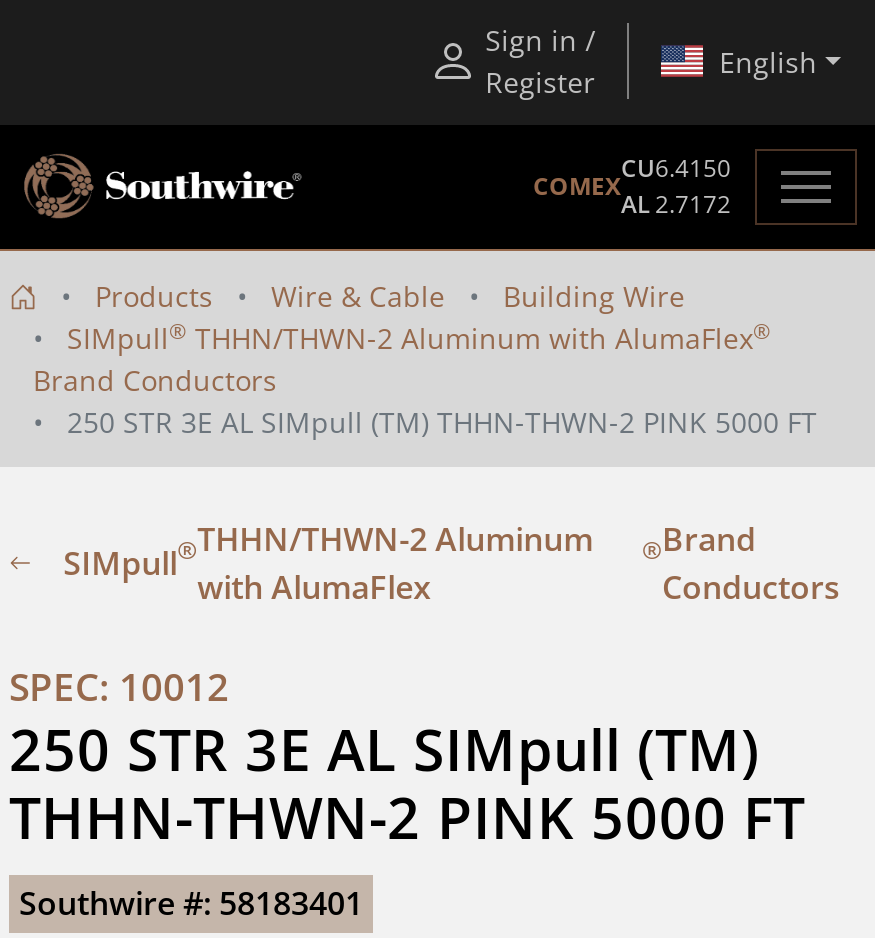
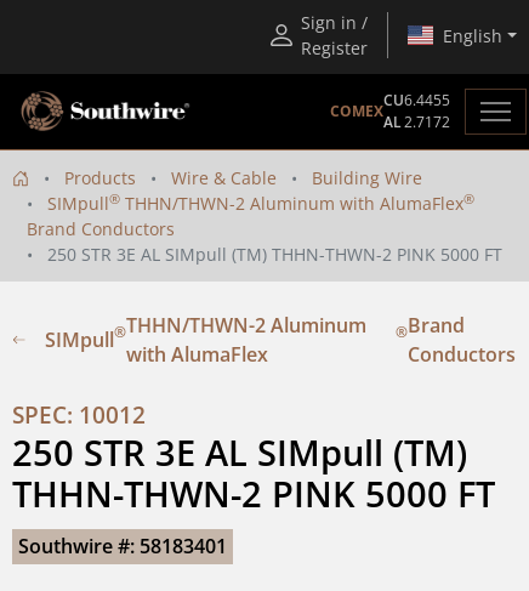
[621,151,731,185] CU6.4150 -> [383,90,450,110] CU6.4455

